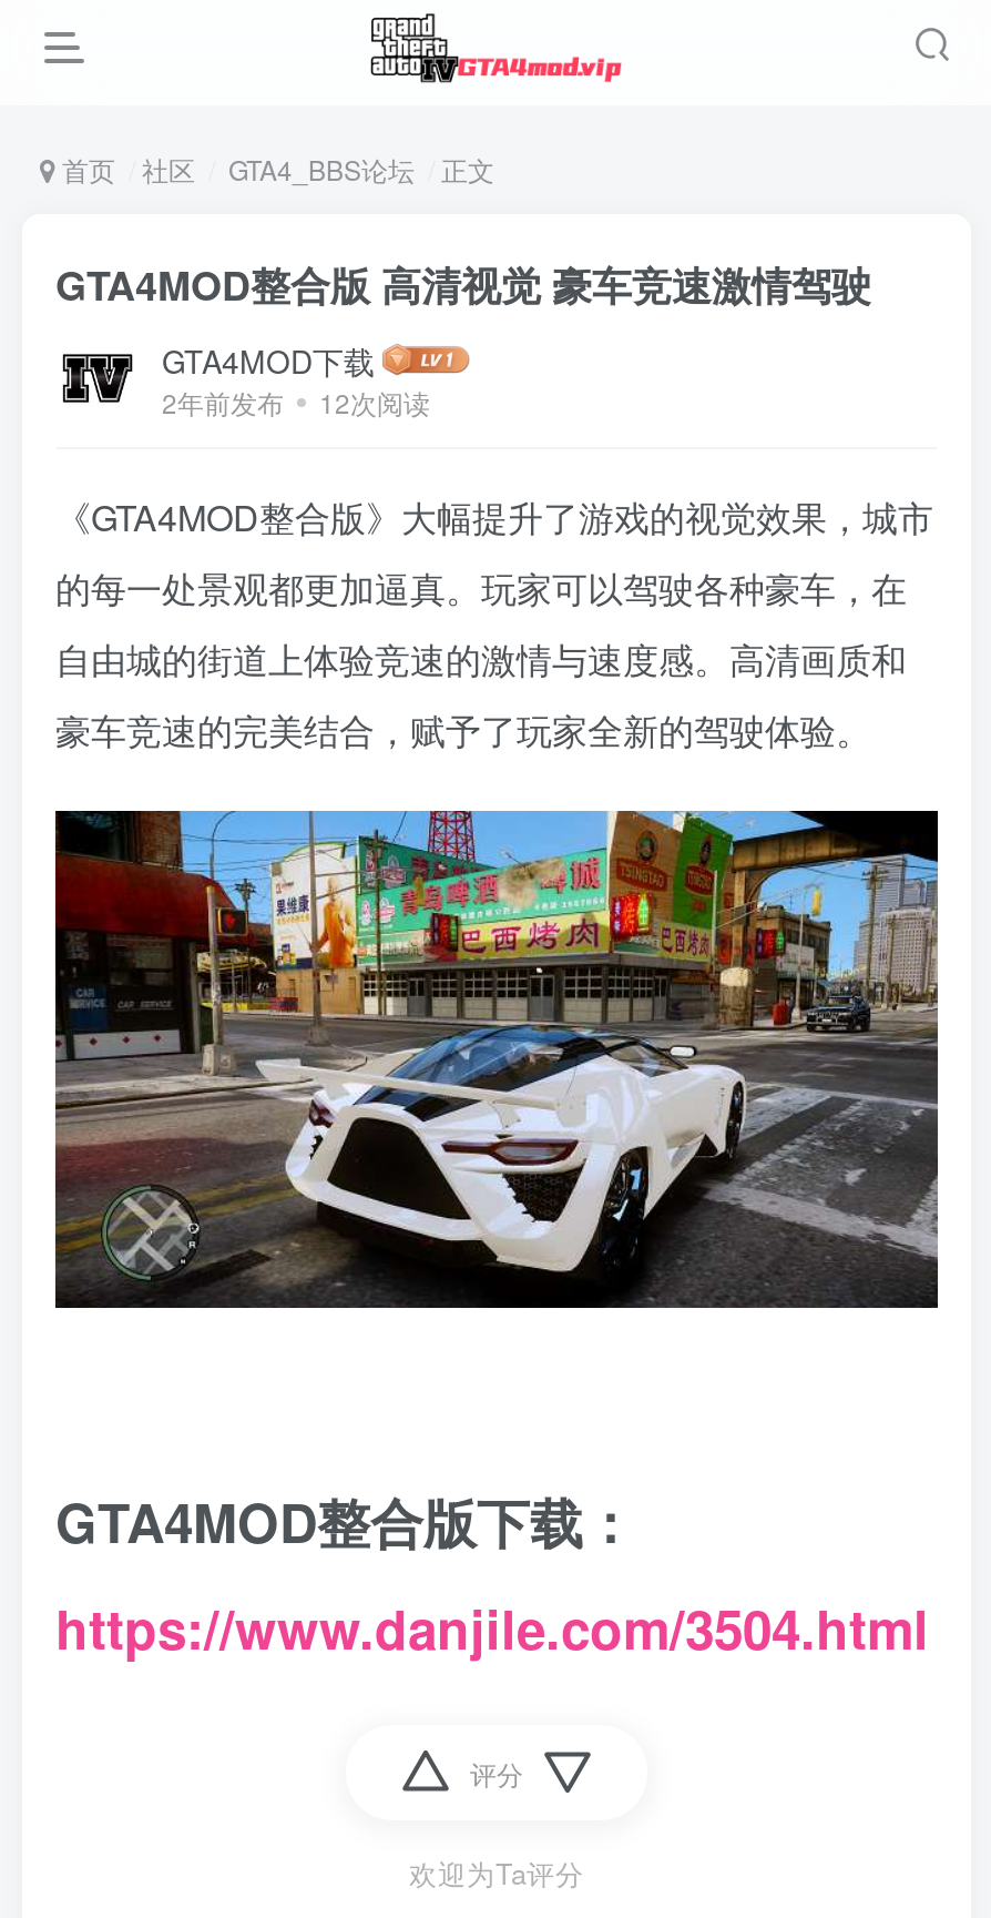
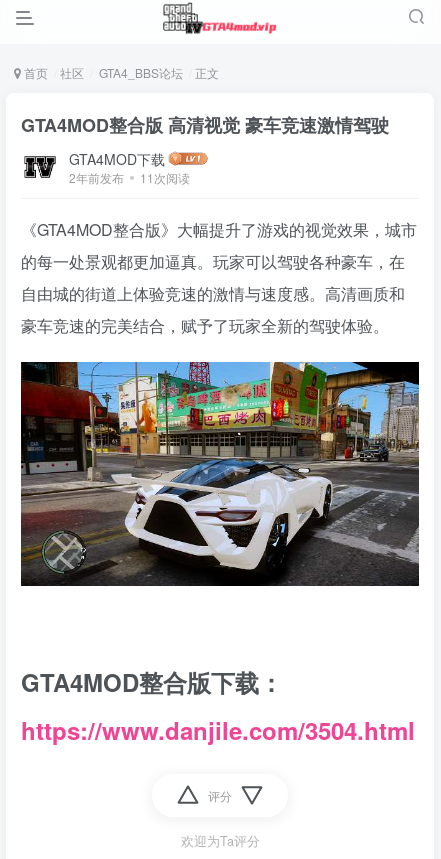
[162,382,430,419] 2年前发布 12次阅读 -> [69,168,190,185] 2年前发布 11次阅读

